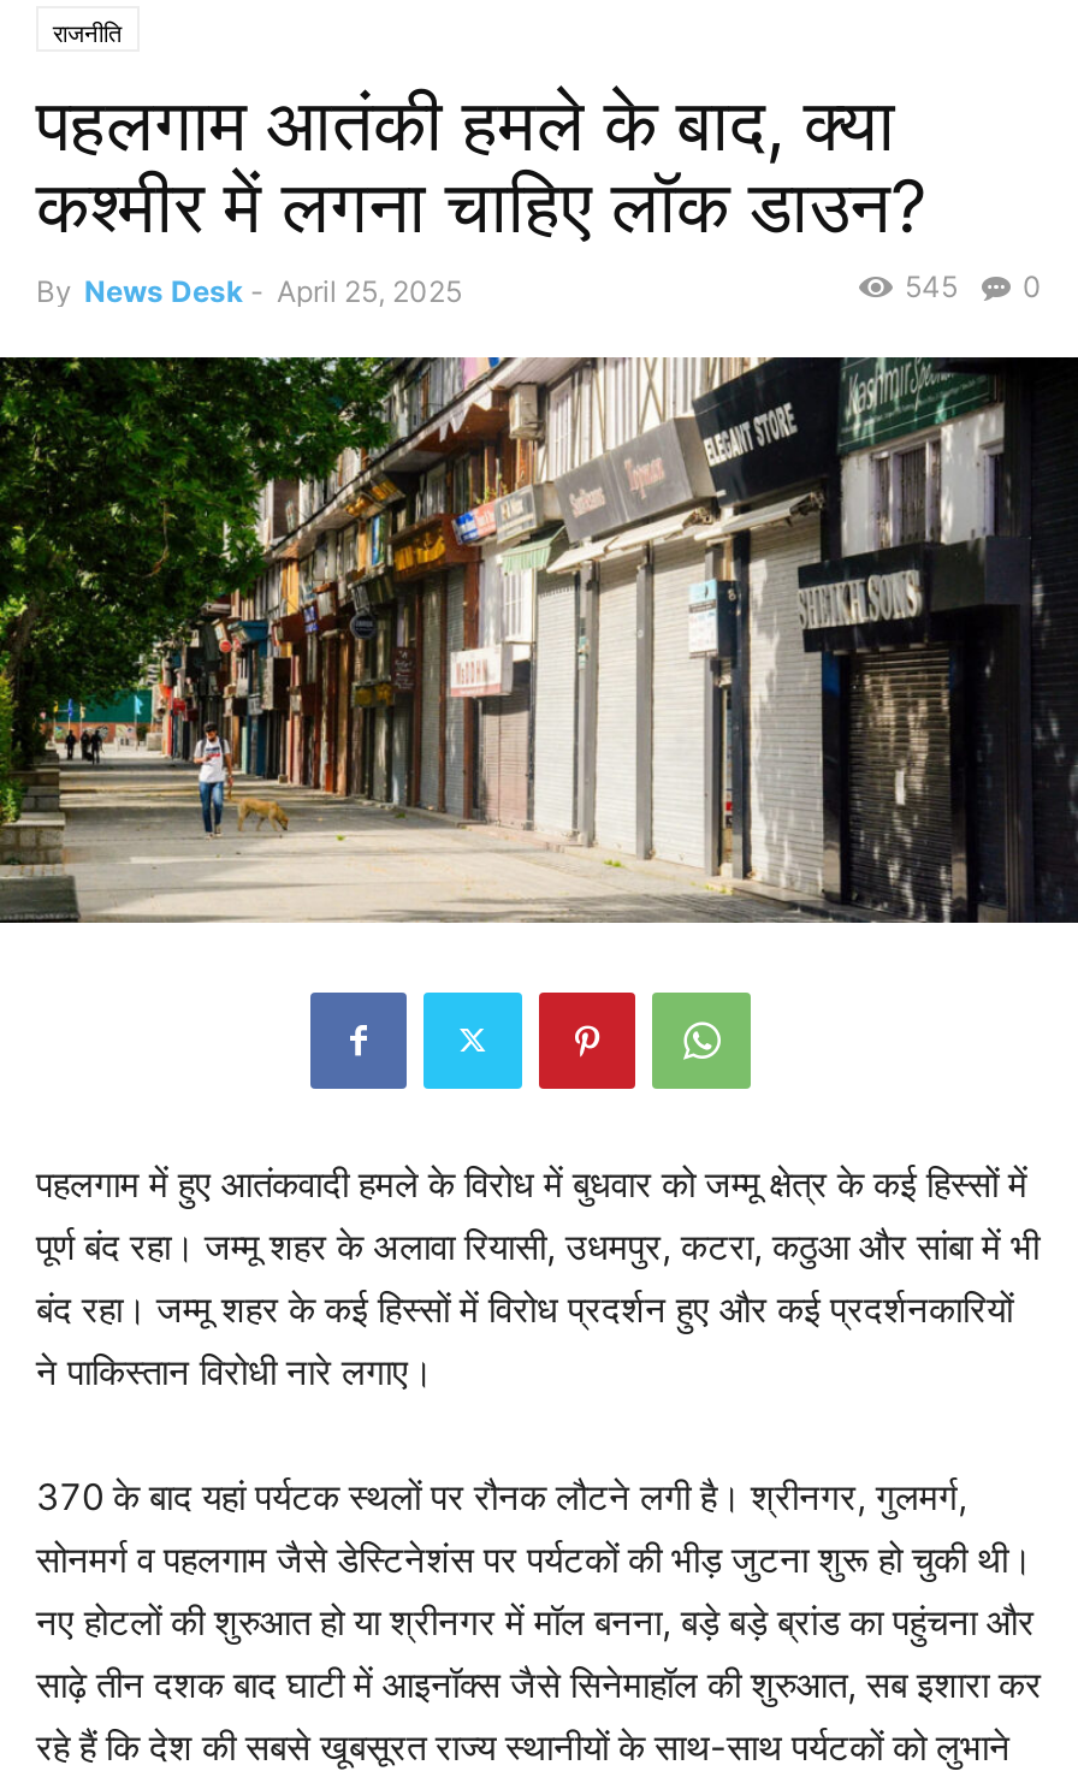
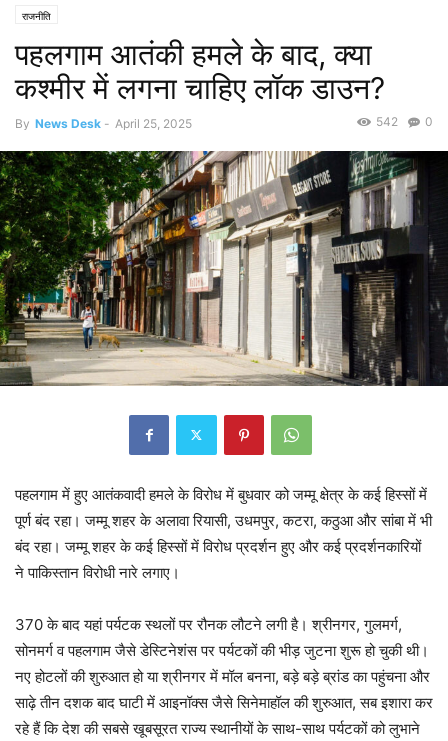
[905,268,1042,304] 545 0 -> [376,114,433,129] 542 0

